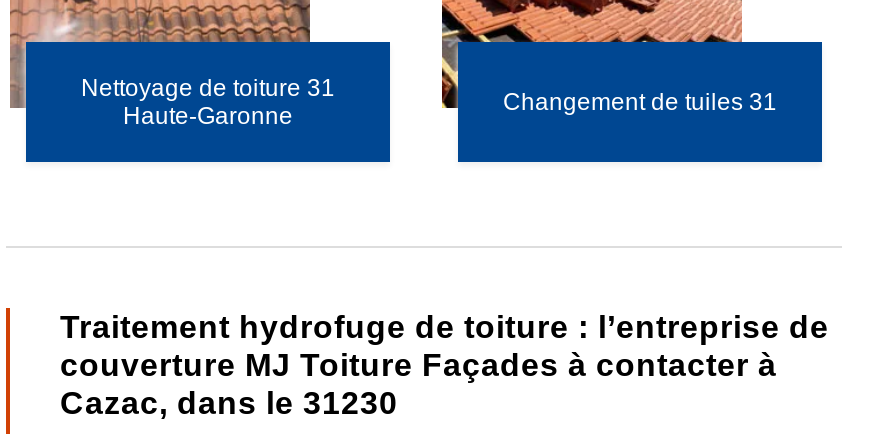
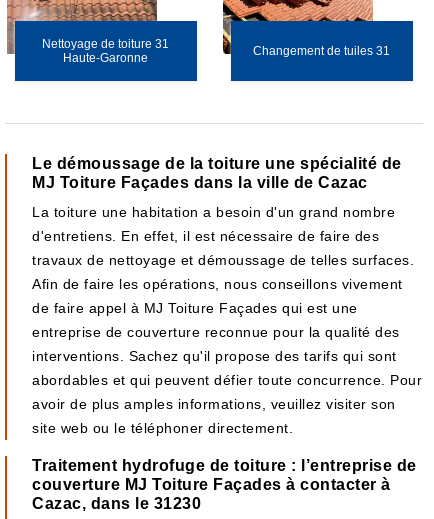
none -> [32,155,422,436] Le démoussage de la toiture une spécialité de | MJ Toiture Façades dans la ville de Cazac | La toiture une habitation a besoin d'un grand nombre | d'entretiens. En effet, il est nécessaire de faire des | travaux de nettoyage et démoussage de telles surfaces. | Afin de faire les opérations, nous conseillons vivement | de faire appel à MJ Toiture Façades qui est une | entreprise de couverture reconnue pour la qualité des | interventions. Sachez qu'il propose des tarifs qui sont | abordables et qui peuvent défier toute concurrence. Pour | avoir de plus amples informations, veuillez visiter son | site web ou le téléphoner directement.

